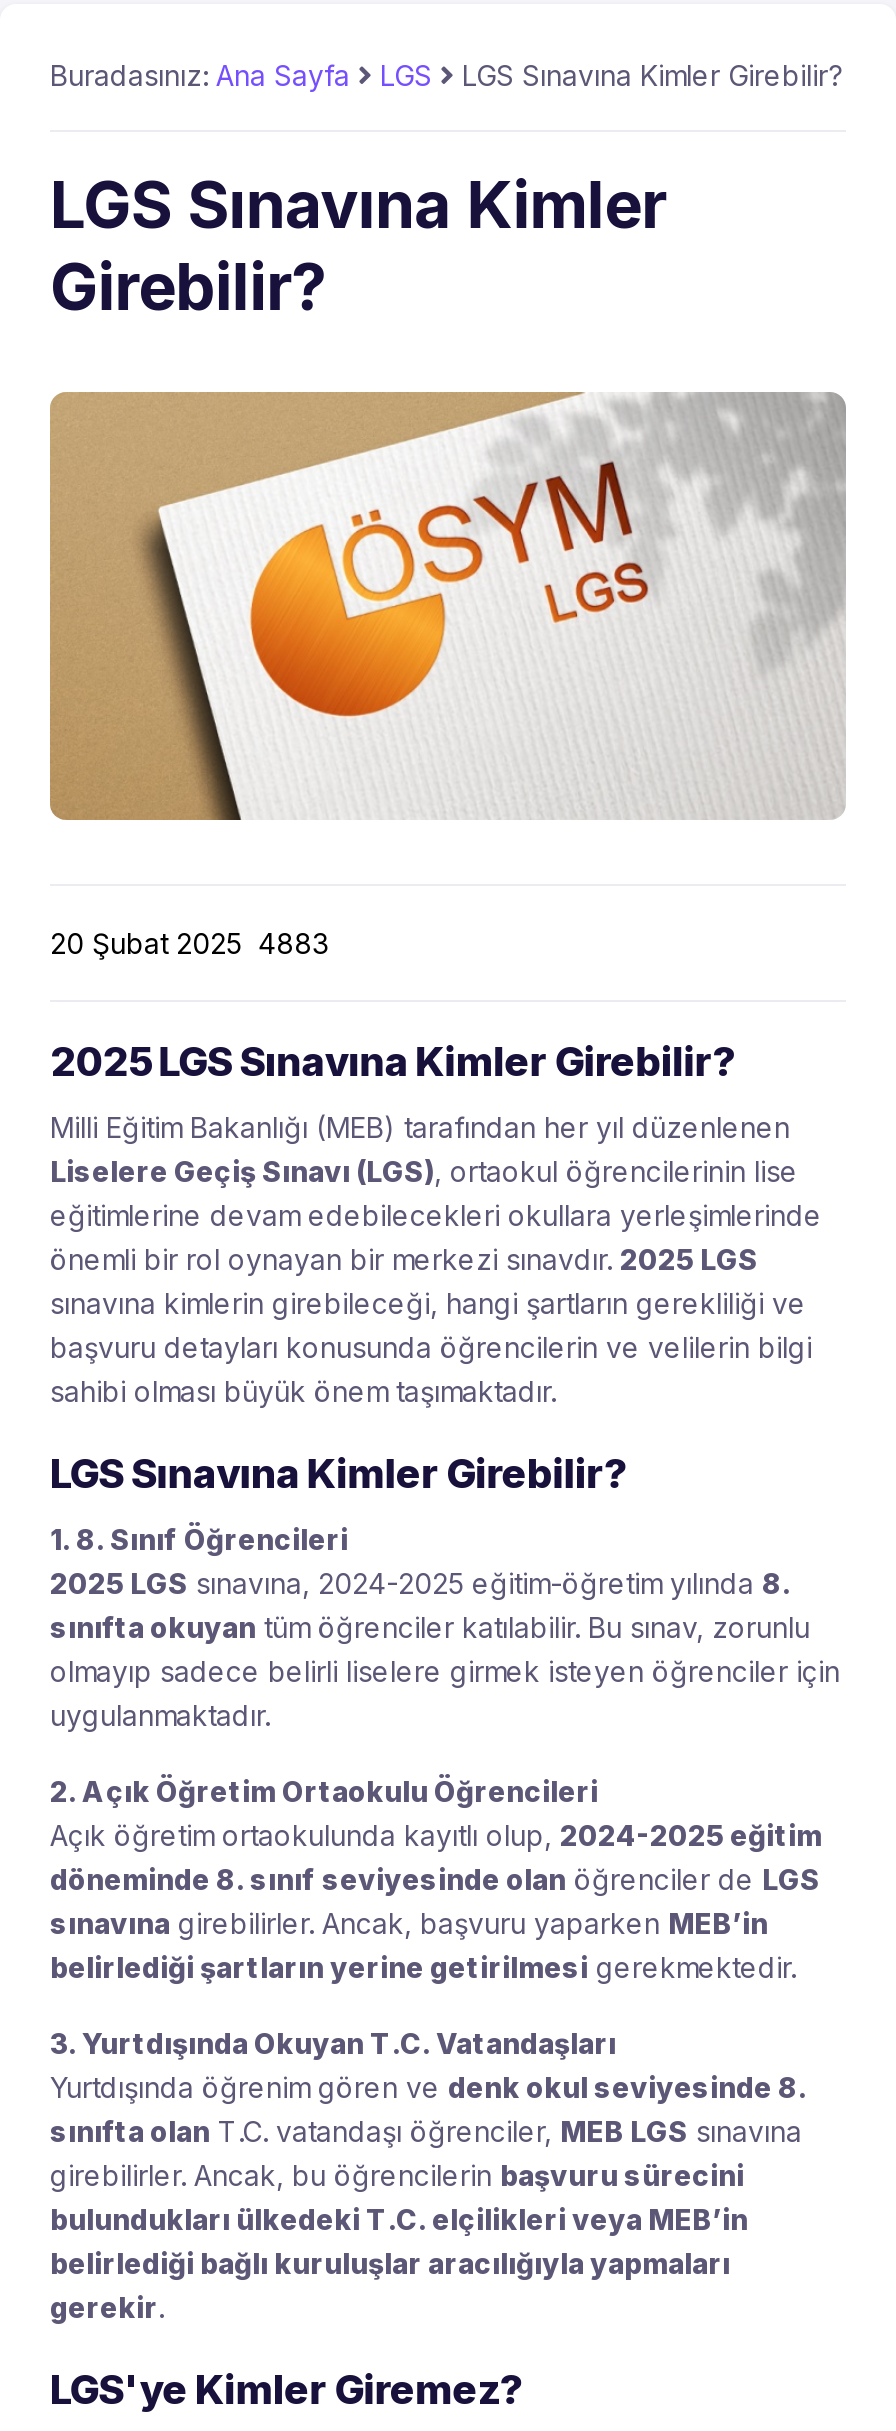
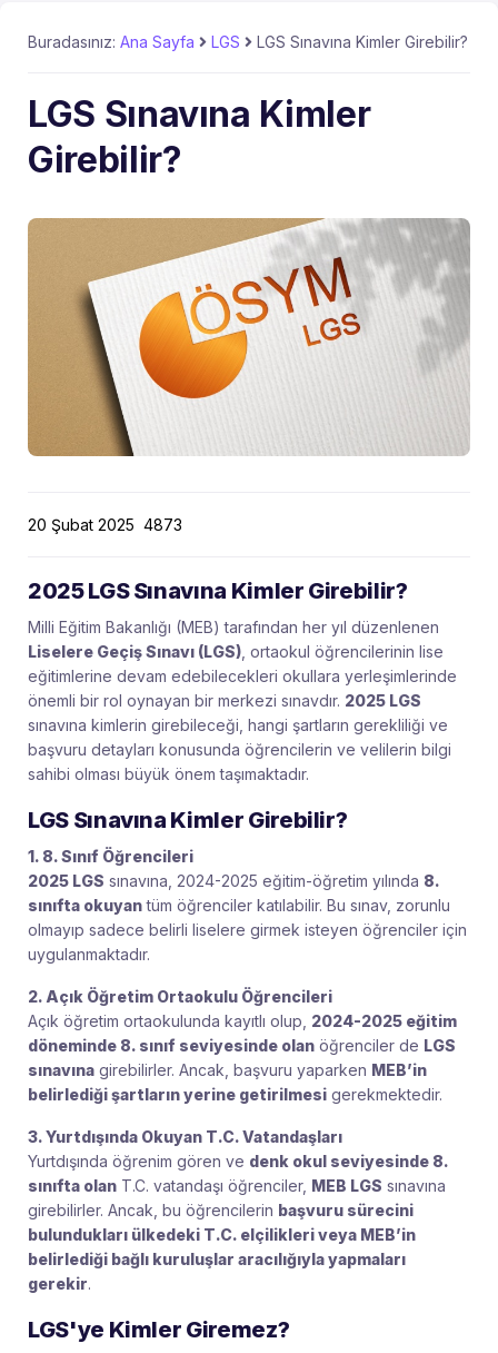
[50,927,328,961] 20 Şubat 2025 4883 -> [28,515,182,534] 20 Şubat 2025 4873

